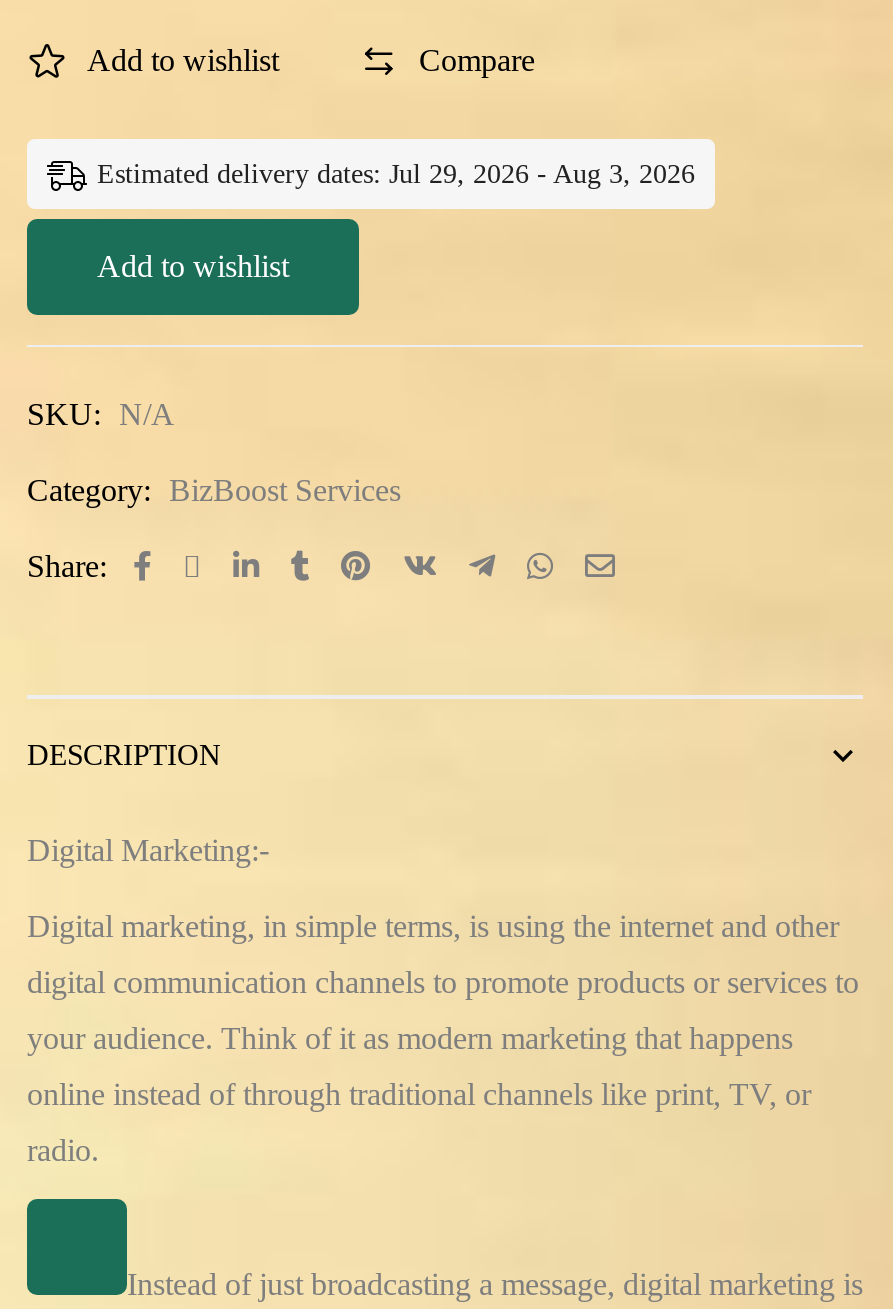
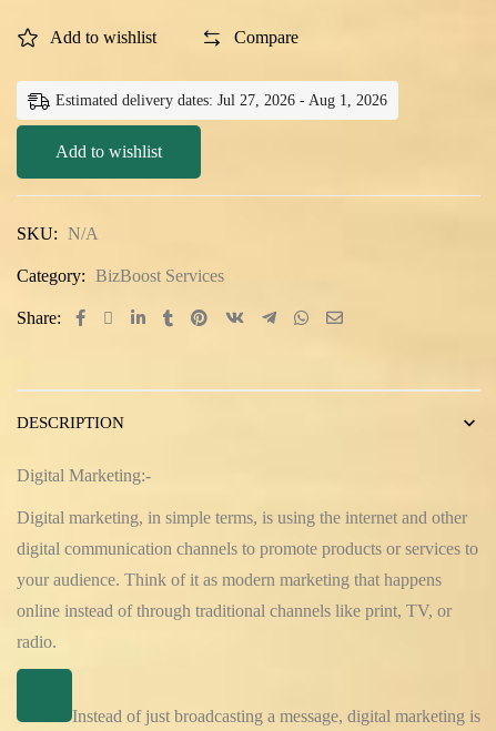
[97,158,695,188] Estimated delivery dates: Jul 29, 2026 - Aug 3, 2026 -> [55,92,387,108] Estimated delivery dates: Jul 27, 2026 - Aug 1, 2026

